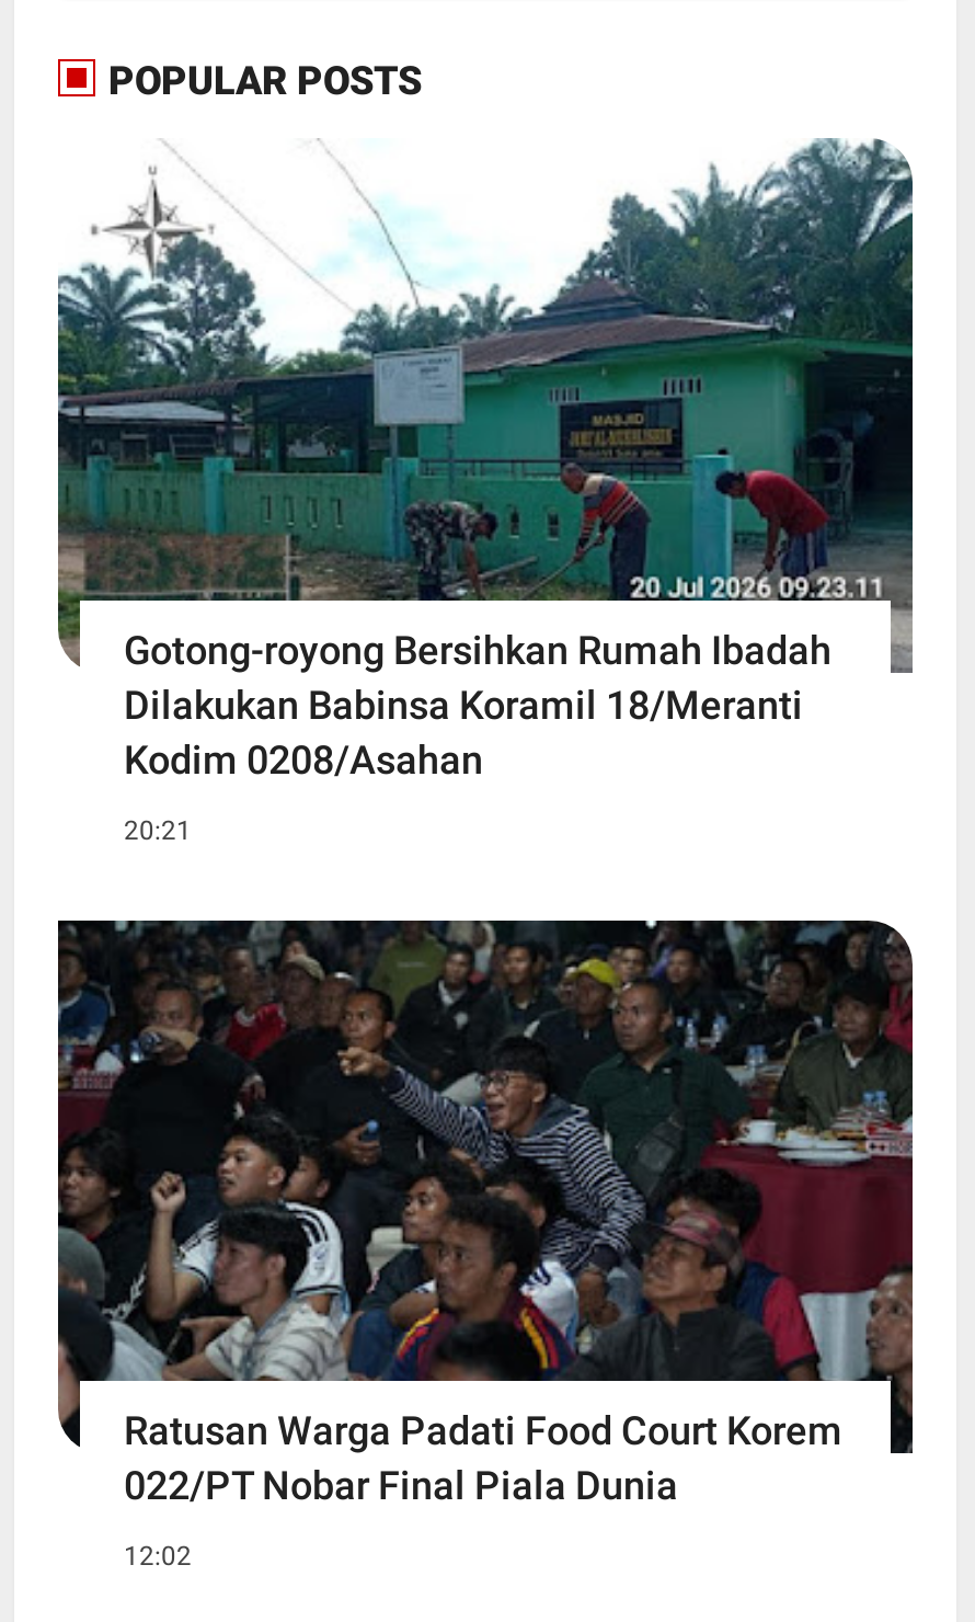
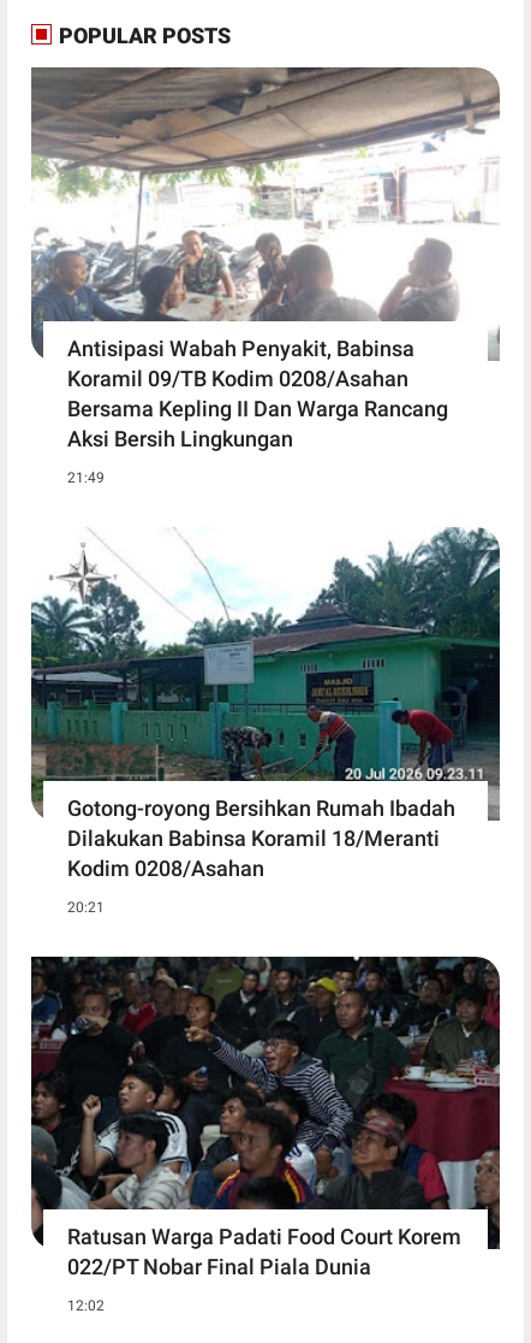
none -> [30,66,501,486] [image] | Antisipasi Wabah Penyakit, Babinsa | Koramil 09/TB Kodim 0208/Asahan | Bersama Kepling II Dan Warga Rancang | Aksi Bersih Lingkungan | 21:49

